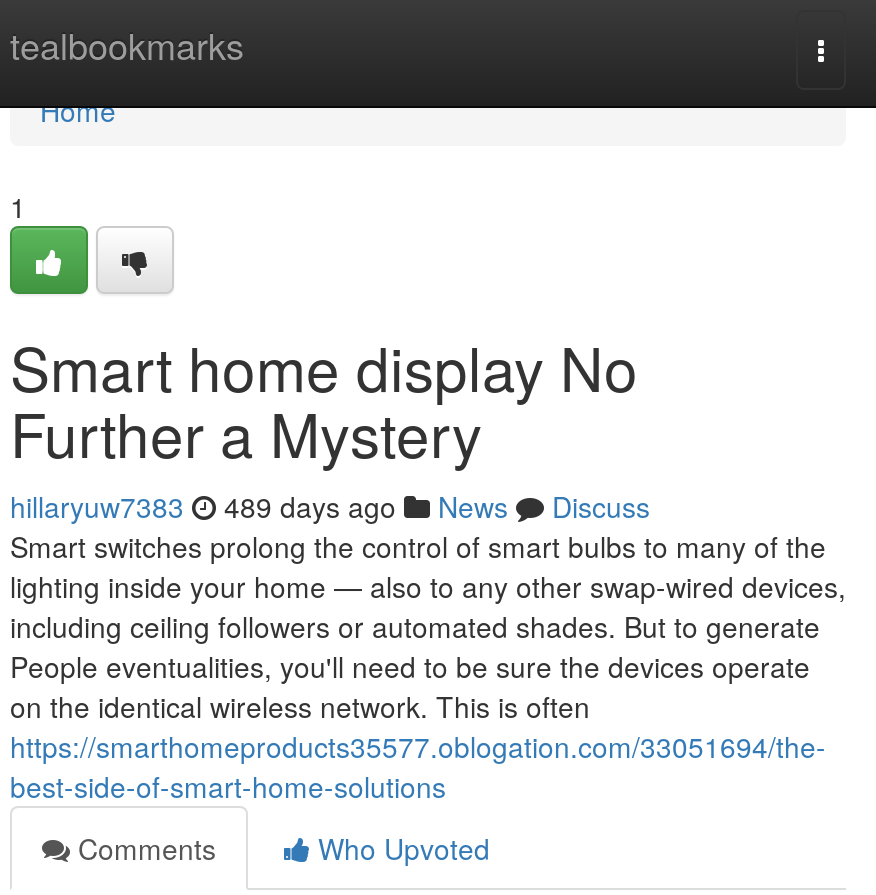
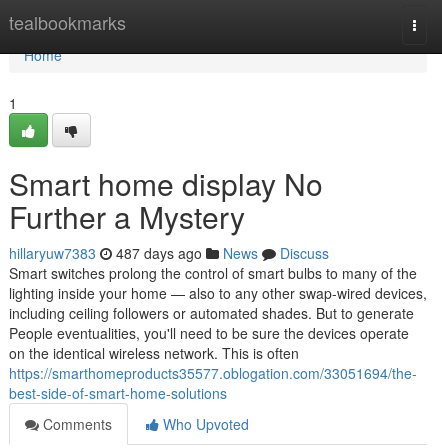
[10,486,650,526] hillaryuw7383 489 days ago News Discuss -> [9,243,329,263] hillaryuw7383 487 days ago News Discuss

